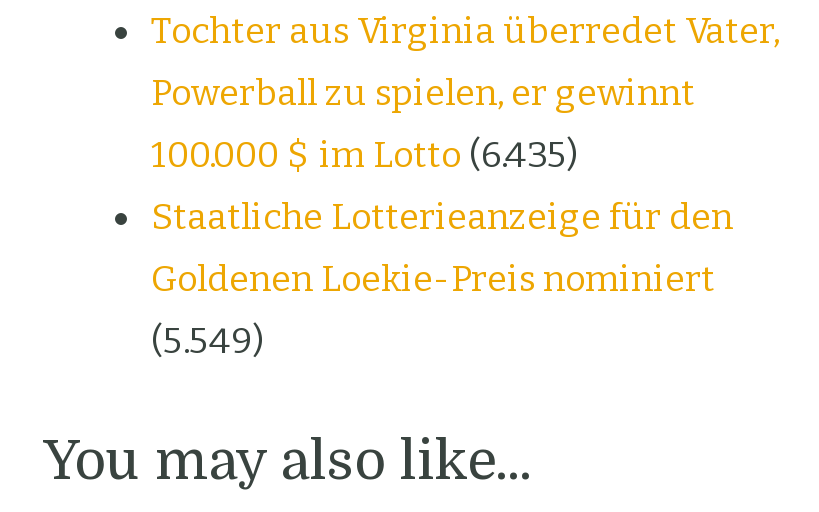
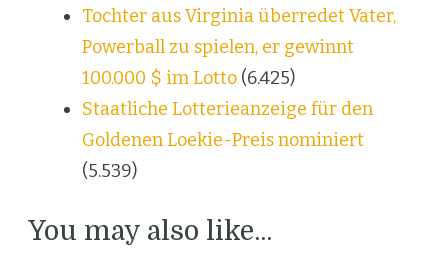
[151,134,577,178] 100.000 $ im Lotto (6.435) -> [82,67,295,89] 100.000 $ im Lotto (6.425)
[151,320,263,364] (5.549) -> [82,160,137,182] (5.539)

